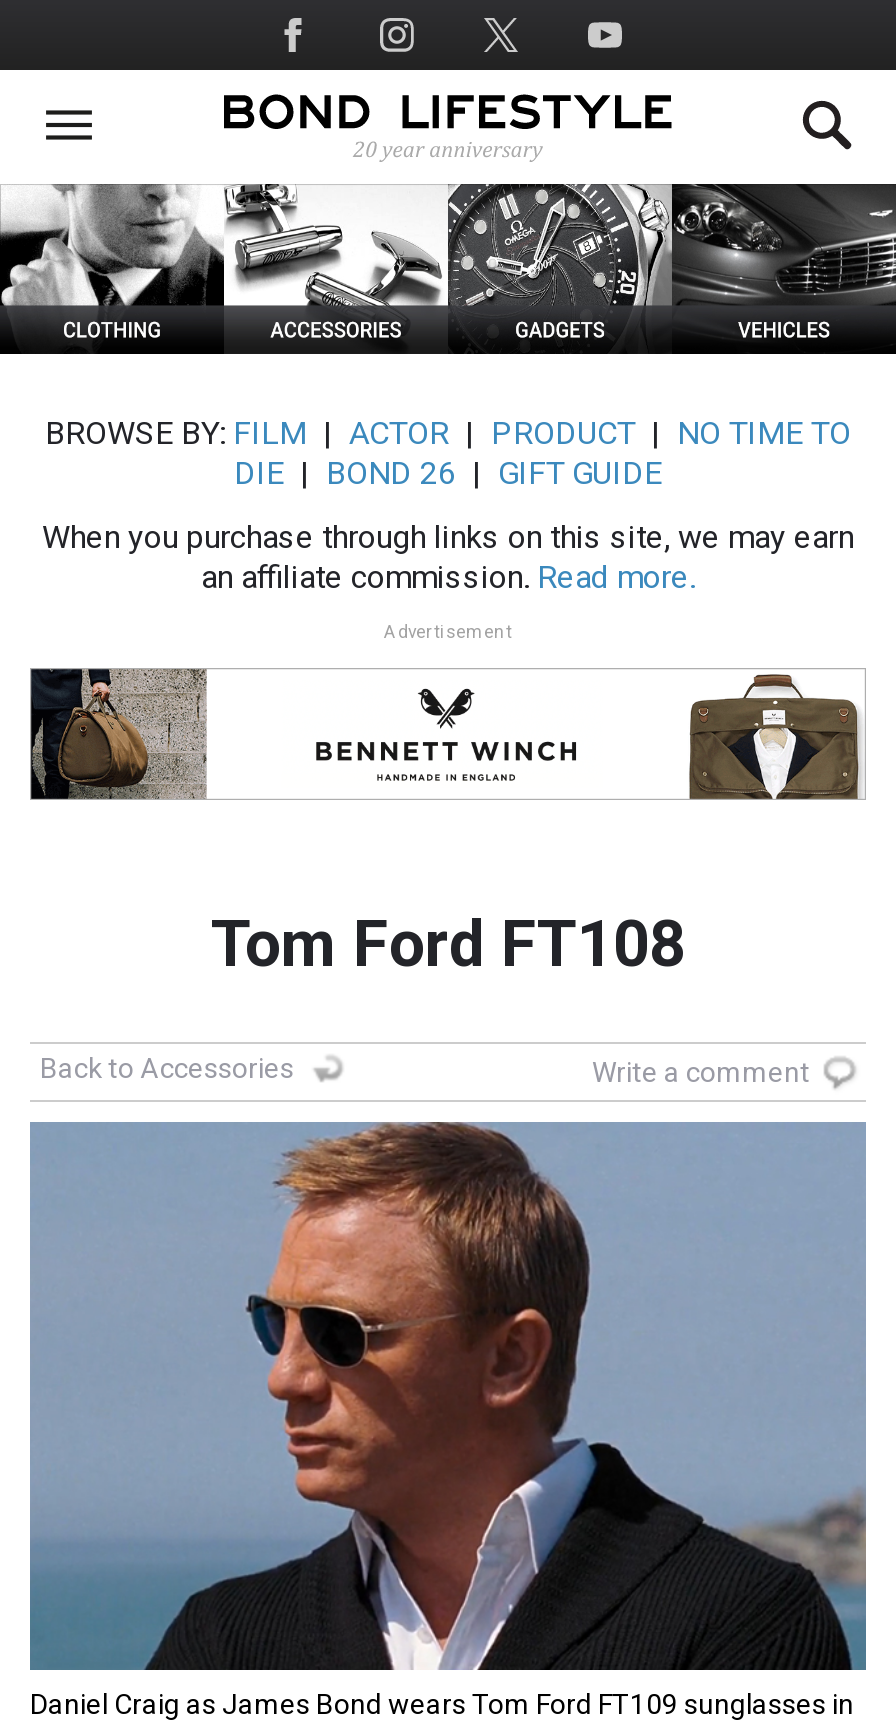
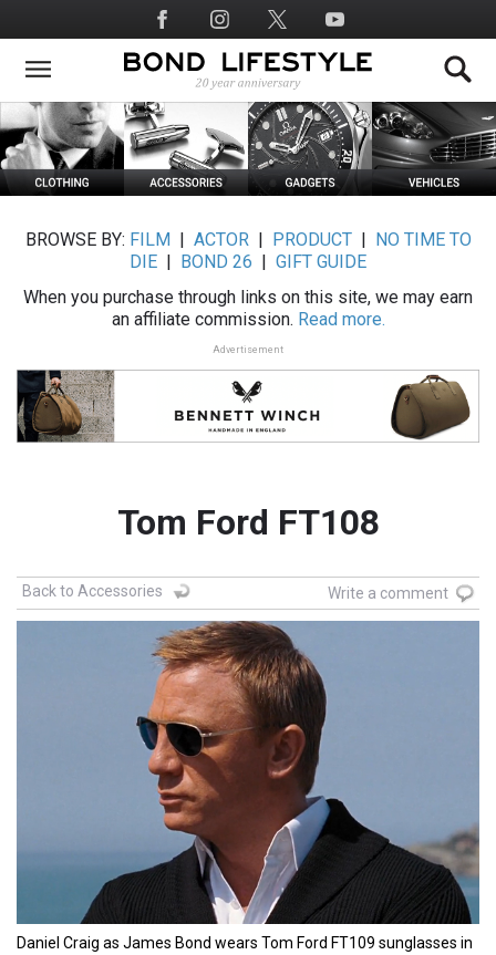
[688,672,862,800] [image] -> [382,373,477,442] [image]

